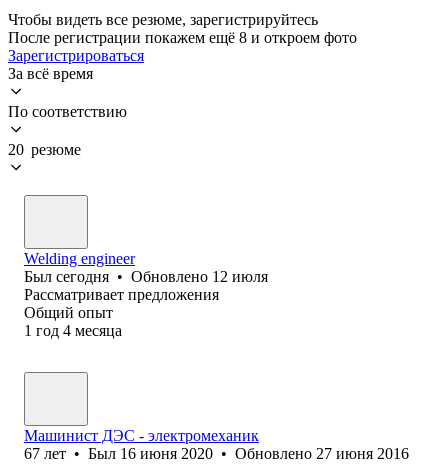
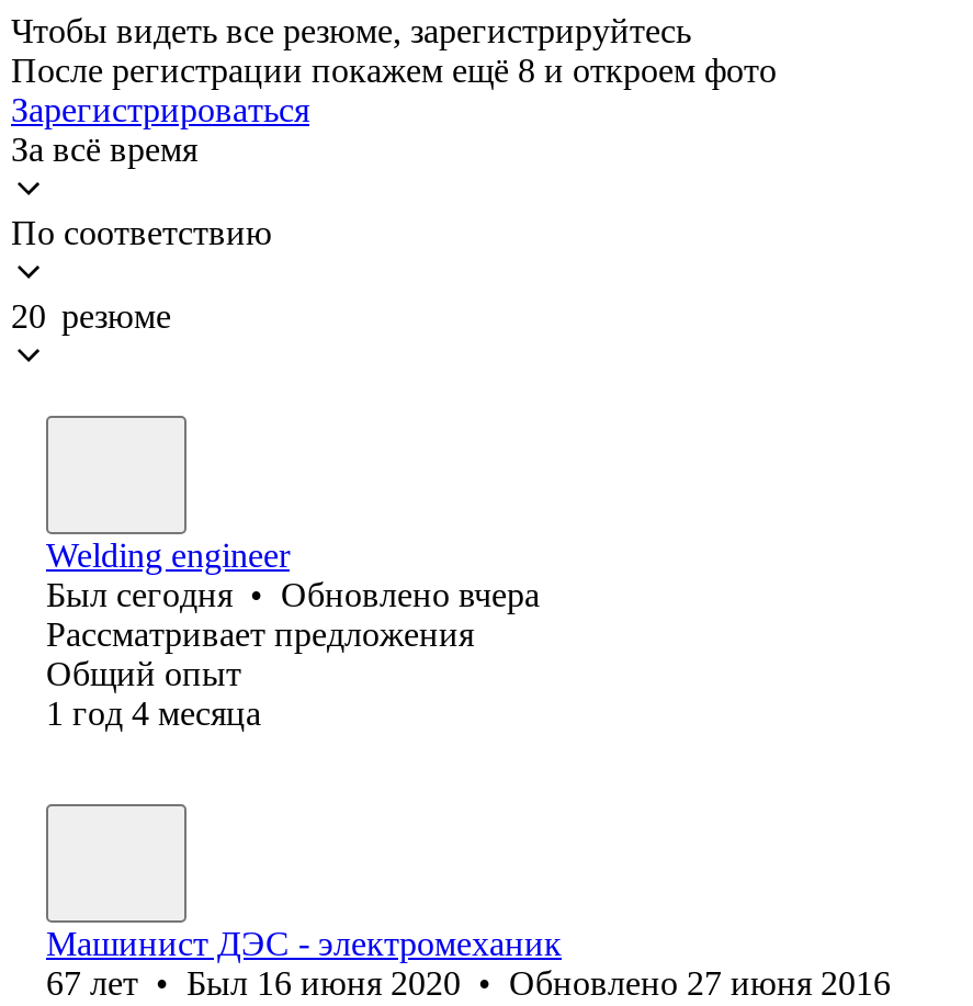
[24,268,268,285] Был сегодня • Обновлено 12 июля -> [46,576,540,613] Был сегодня • Обновлено вчера

